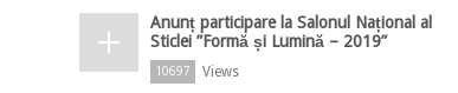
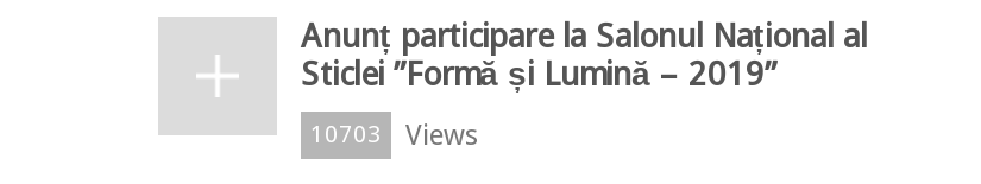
[155,63,239,80] 10697 Views -> [310,118,479,151] 10703 Views

